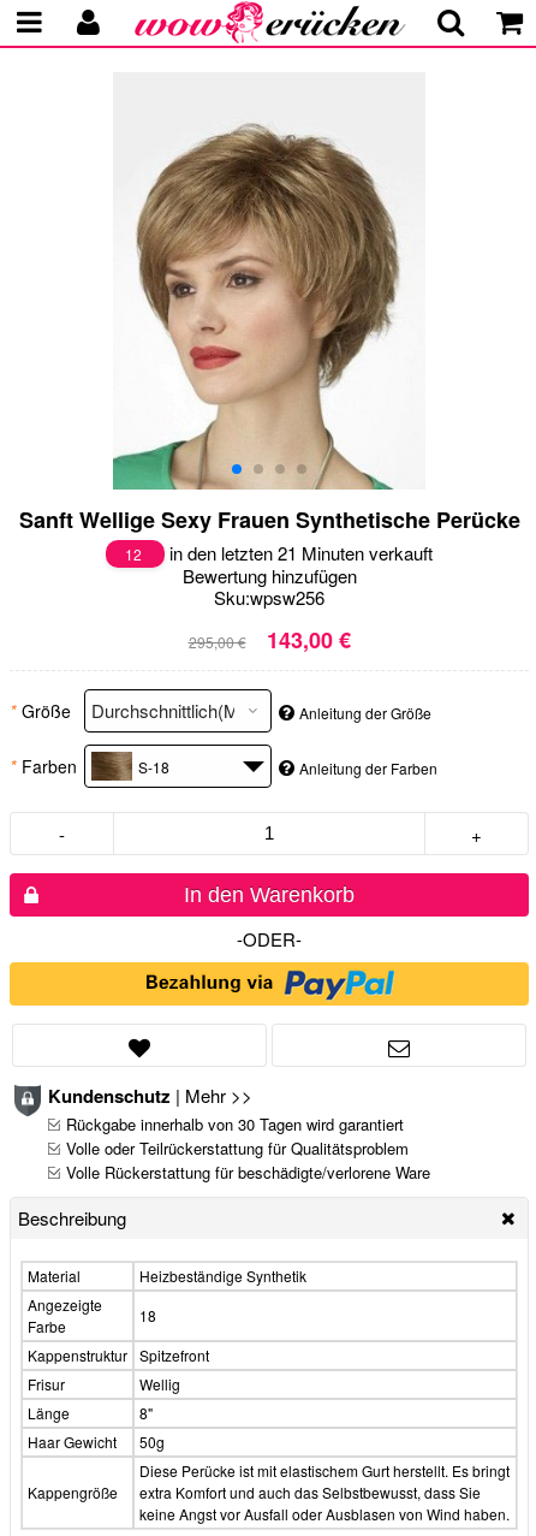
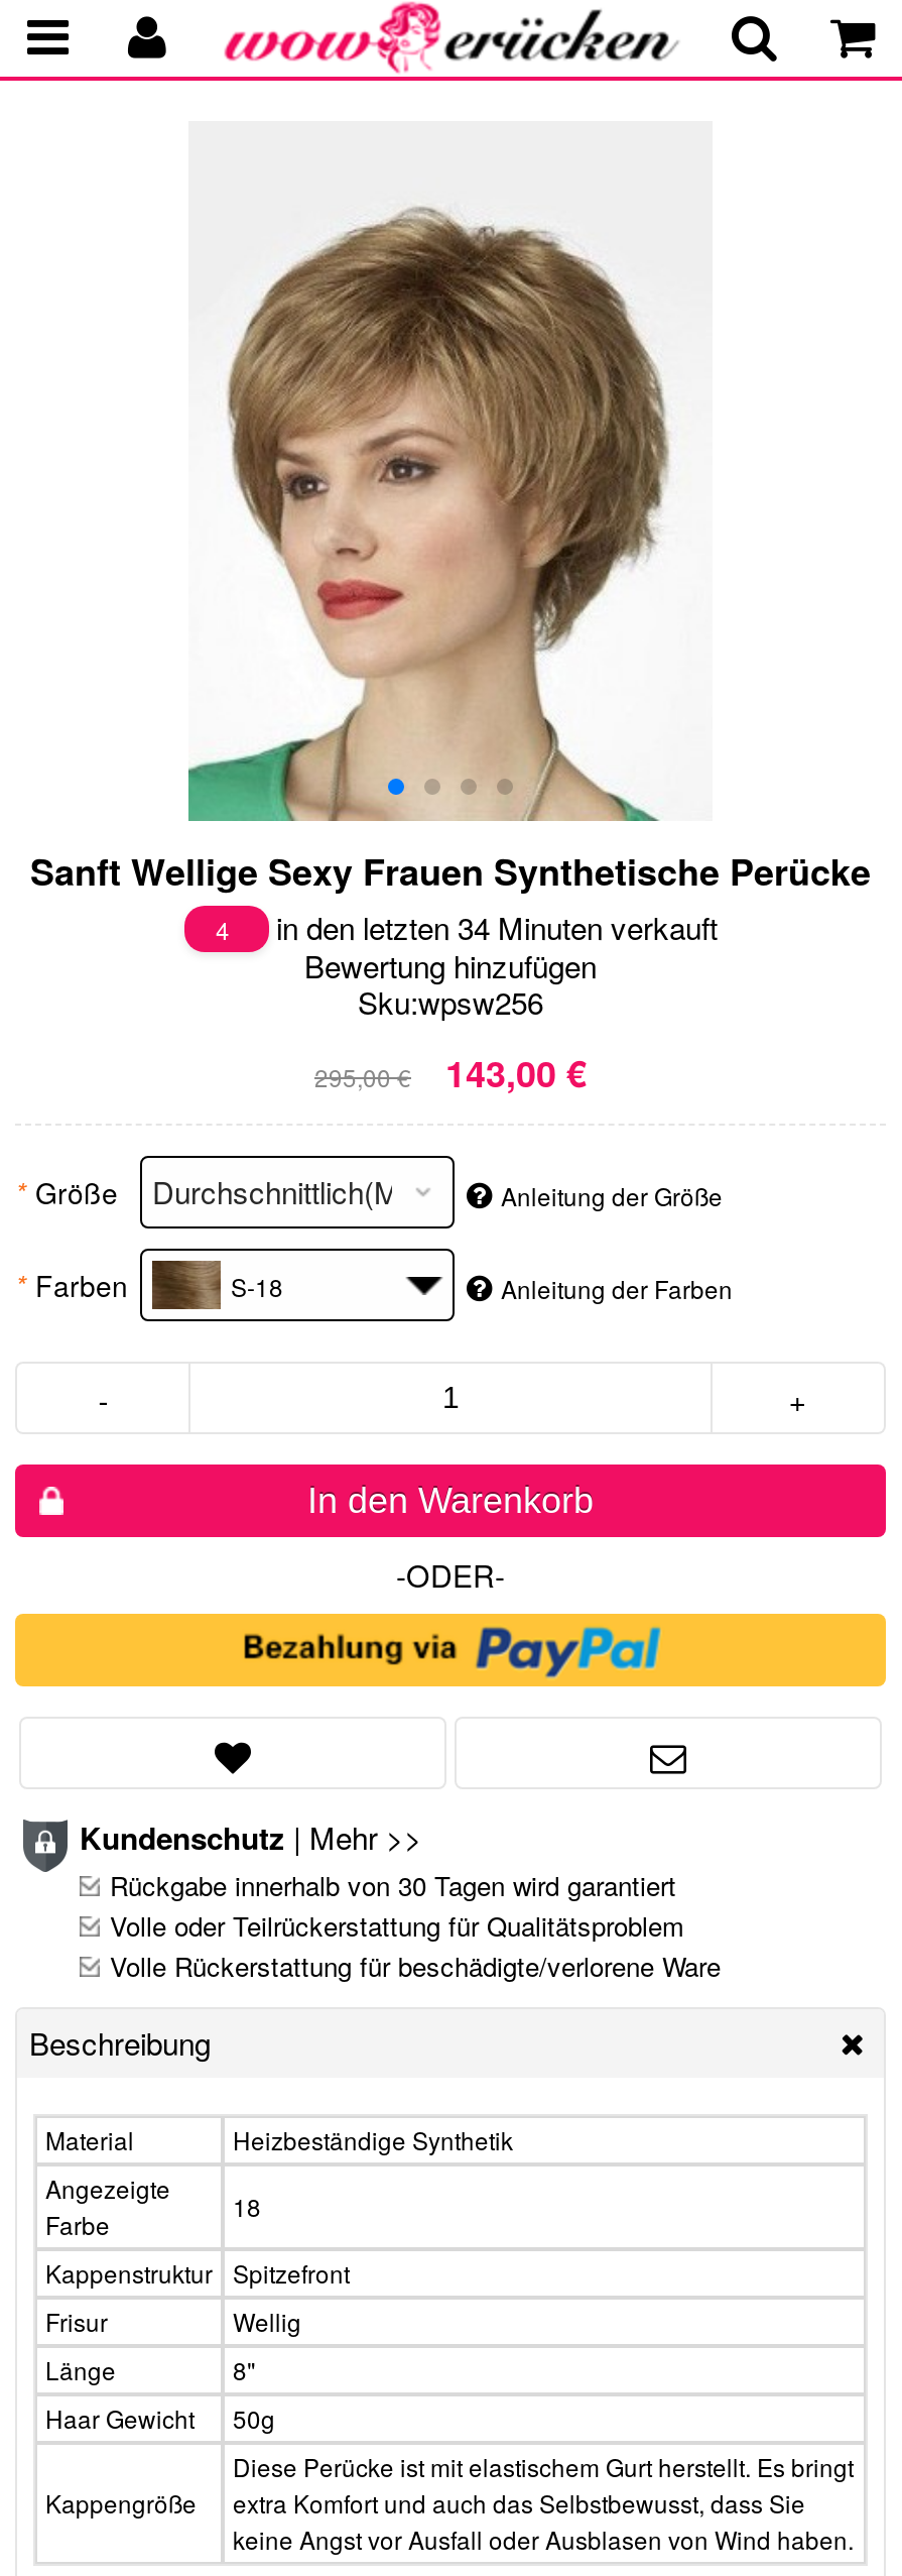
[125,543,145,564] 12 -> [216,911,236,945] 4
[165,540,433,565] in den letzten 21 Minuten verkauft -> [268,905,718,947] in den letzten 34 Minuten verkauft

